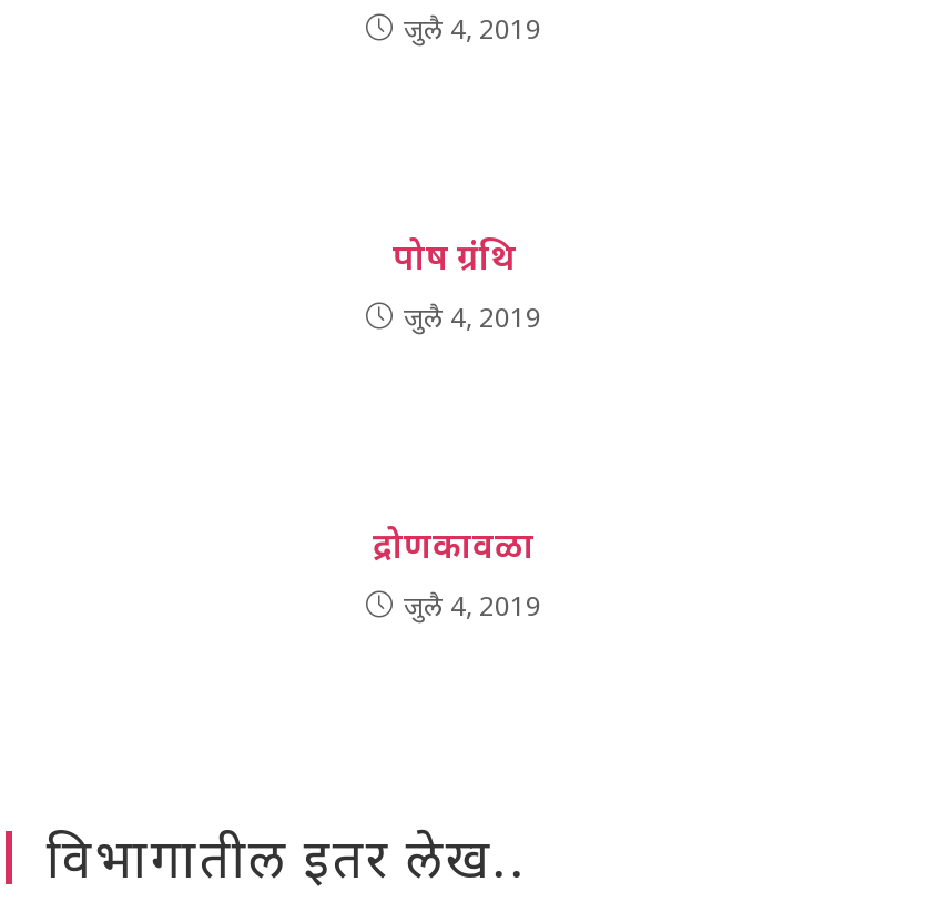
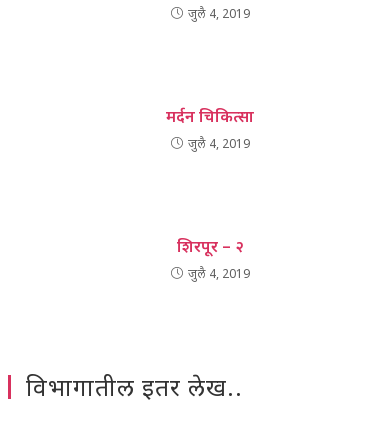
[393,232,515,281] पोष ग्रंथि -> [166,105,254,127] मर्दन चिकित्सा
[373,520,535,569] द्रोणकावळा -> [176,235,243,257] शिरपूर – २

